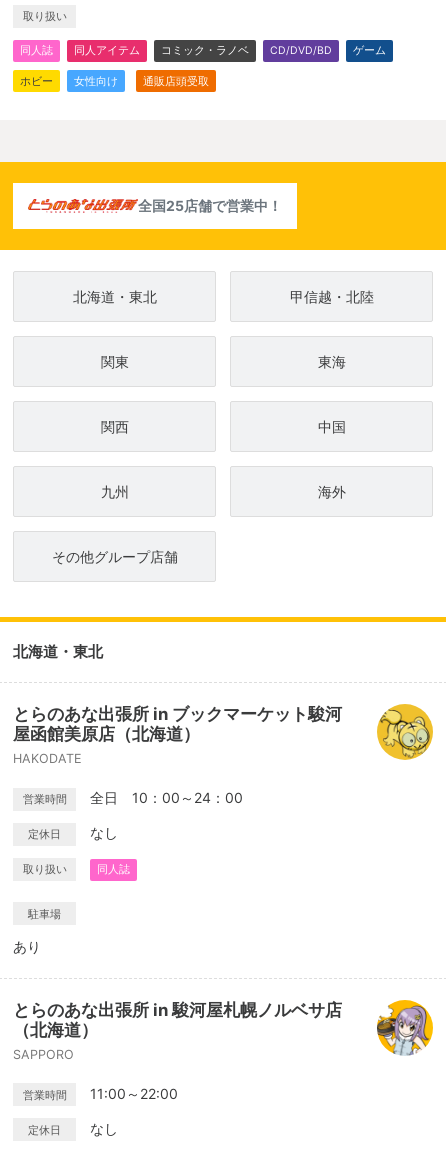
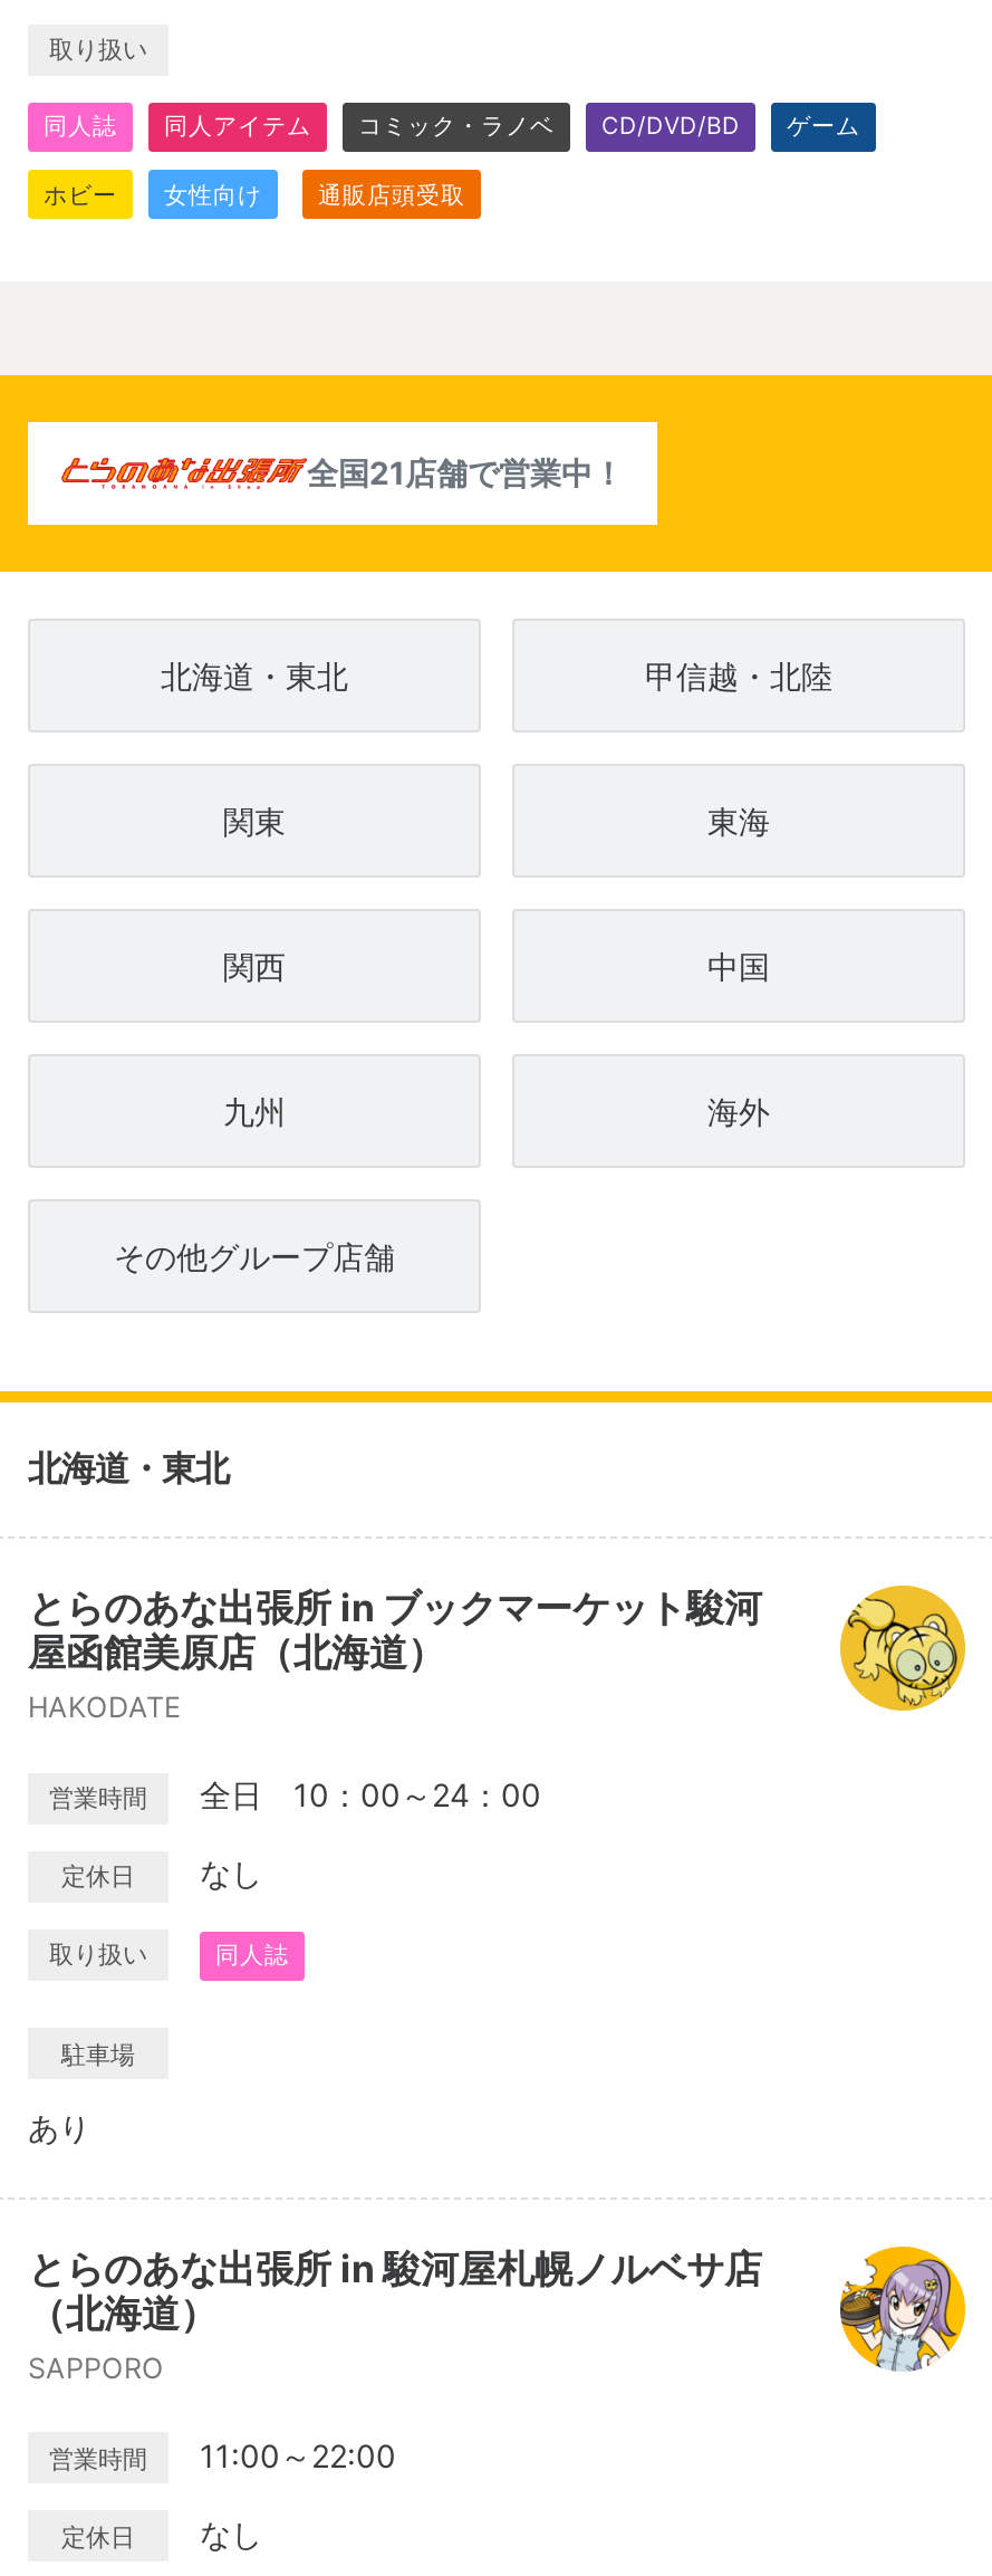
[138,197,282,214] 全国25店舗で営業中！ -> [307,454,624,492] 全国21店舗で営業中！

